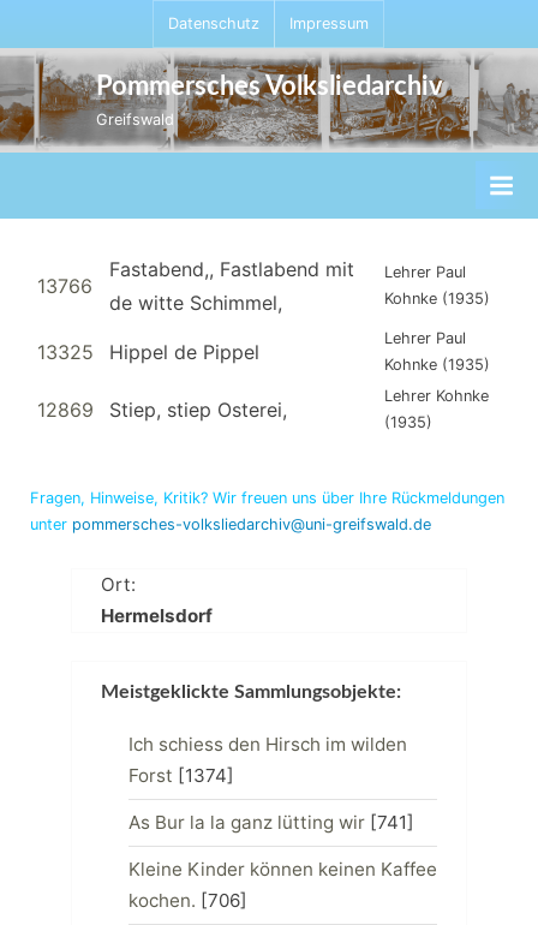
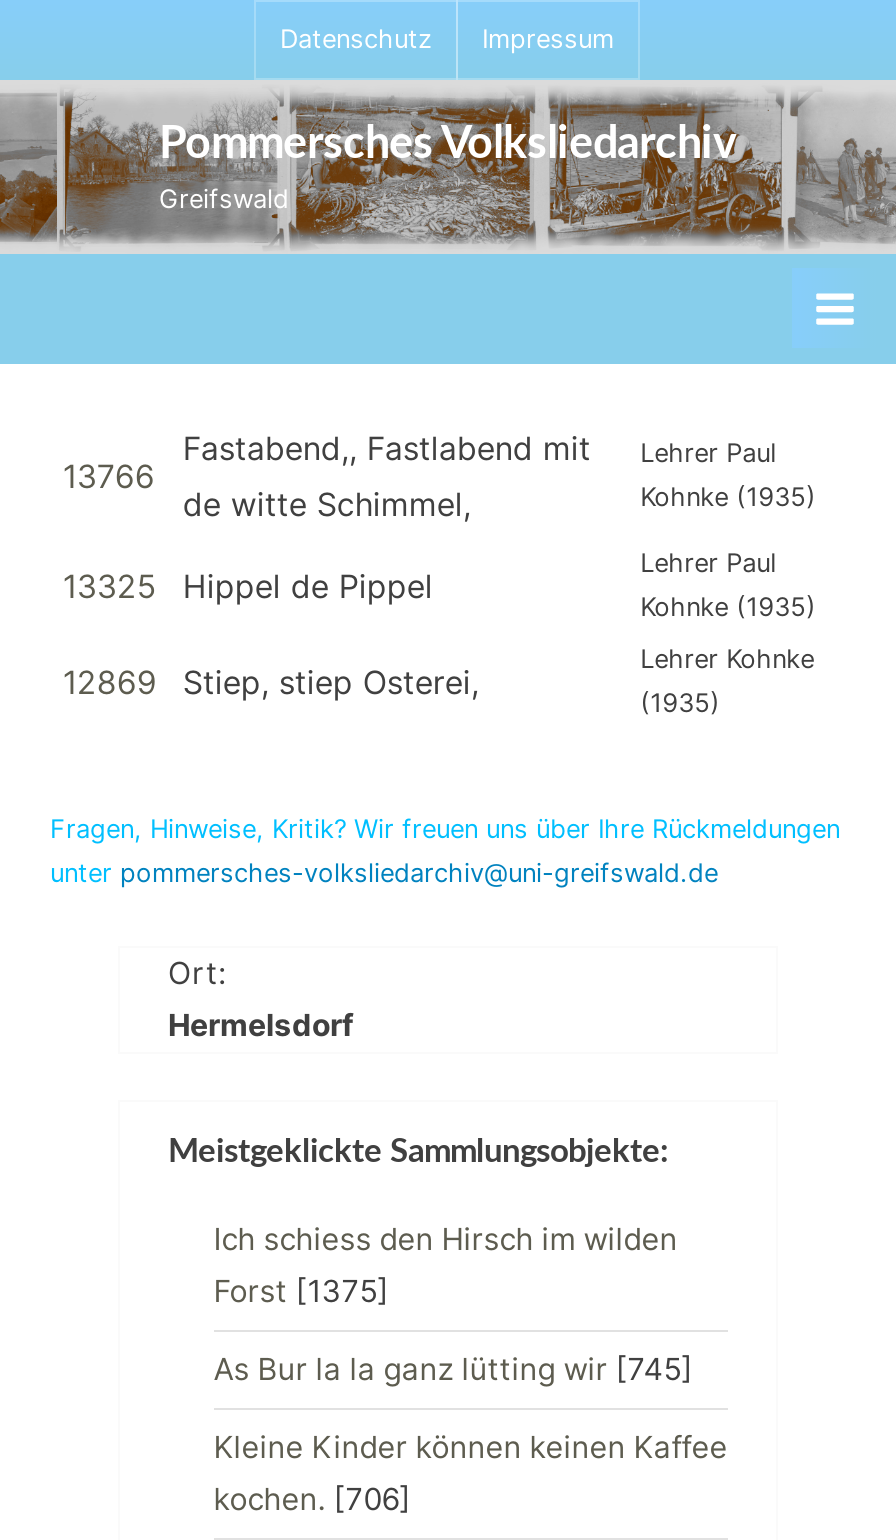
[128,764,234,787] Forst [1374] -> [214,1272,390,1310] Forst [1375]
[128,811,414,834] As Bur la la ganz lütting wir [741] -> [214,1350,694,1388] As Bur la la ganz lütting wir [745]

